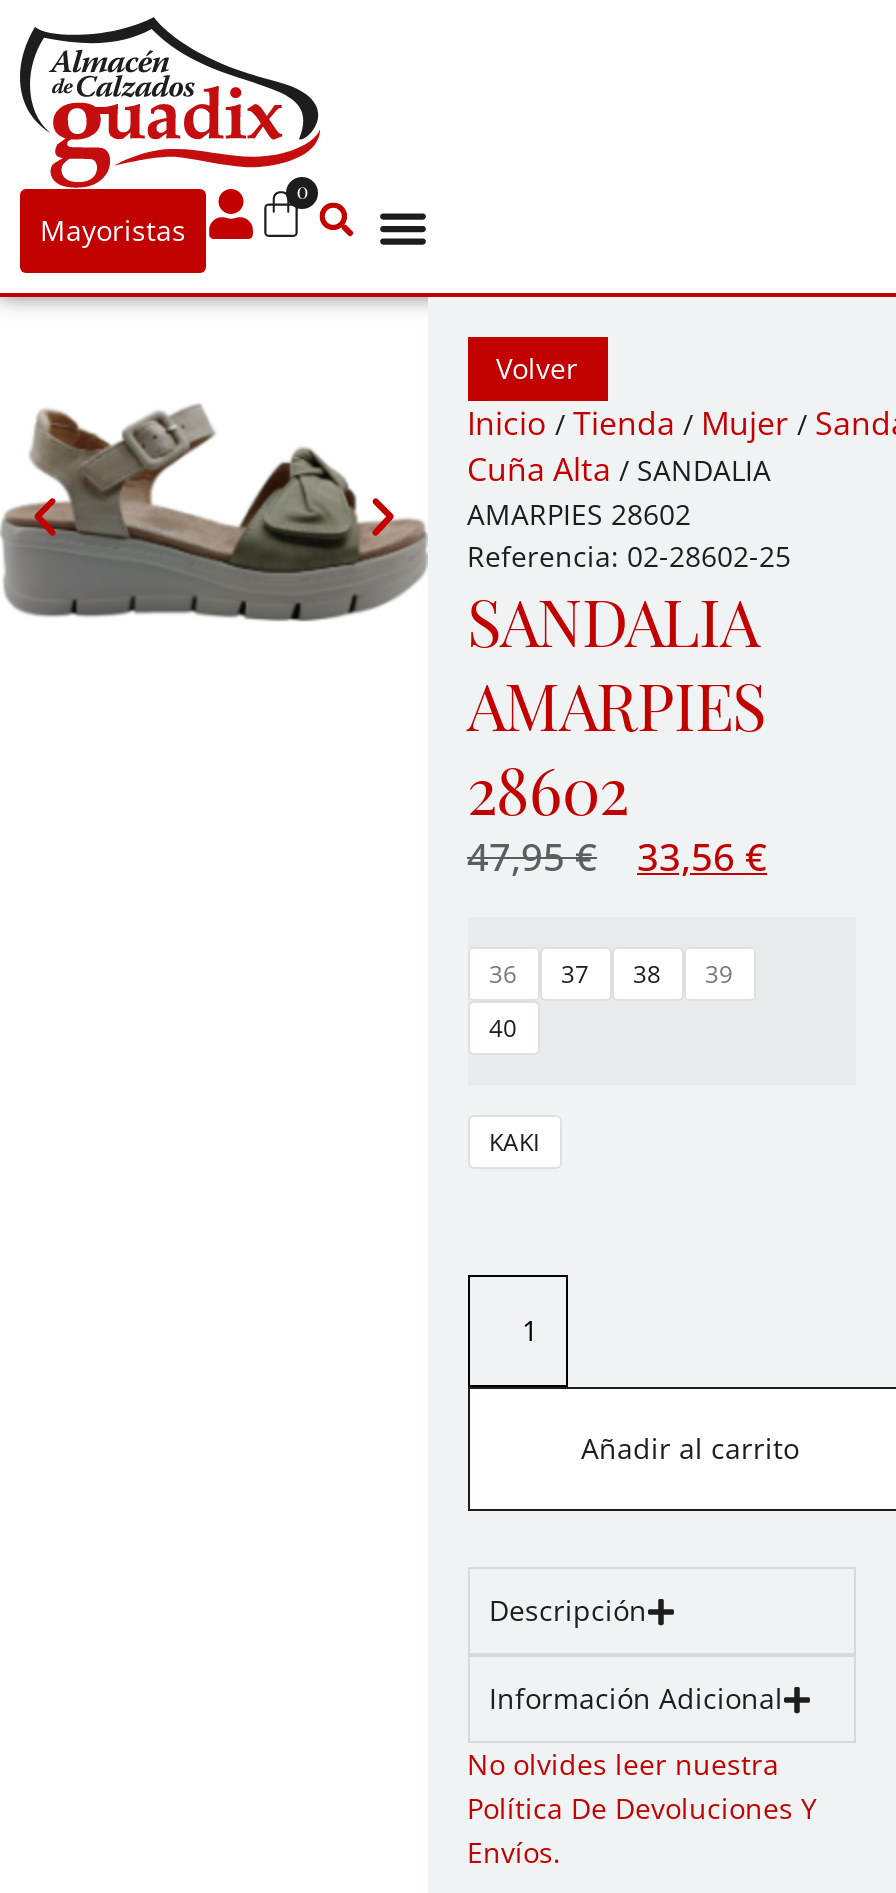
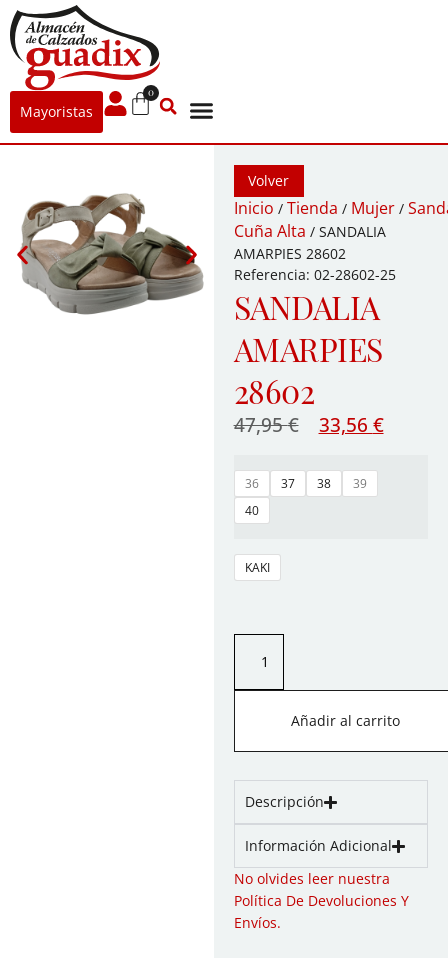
[6,395,428,635] [image] -> [3,193,213,315] [image]

